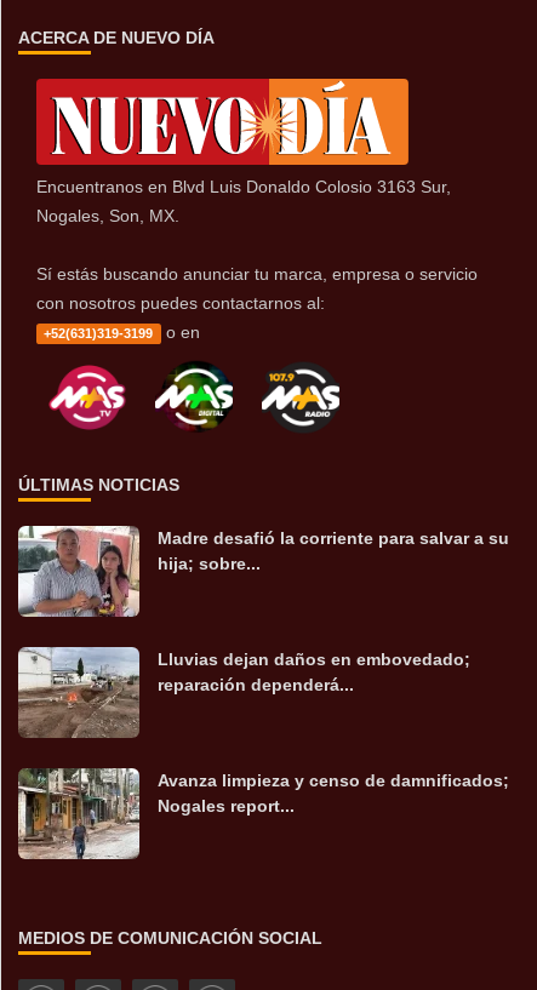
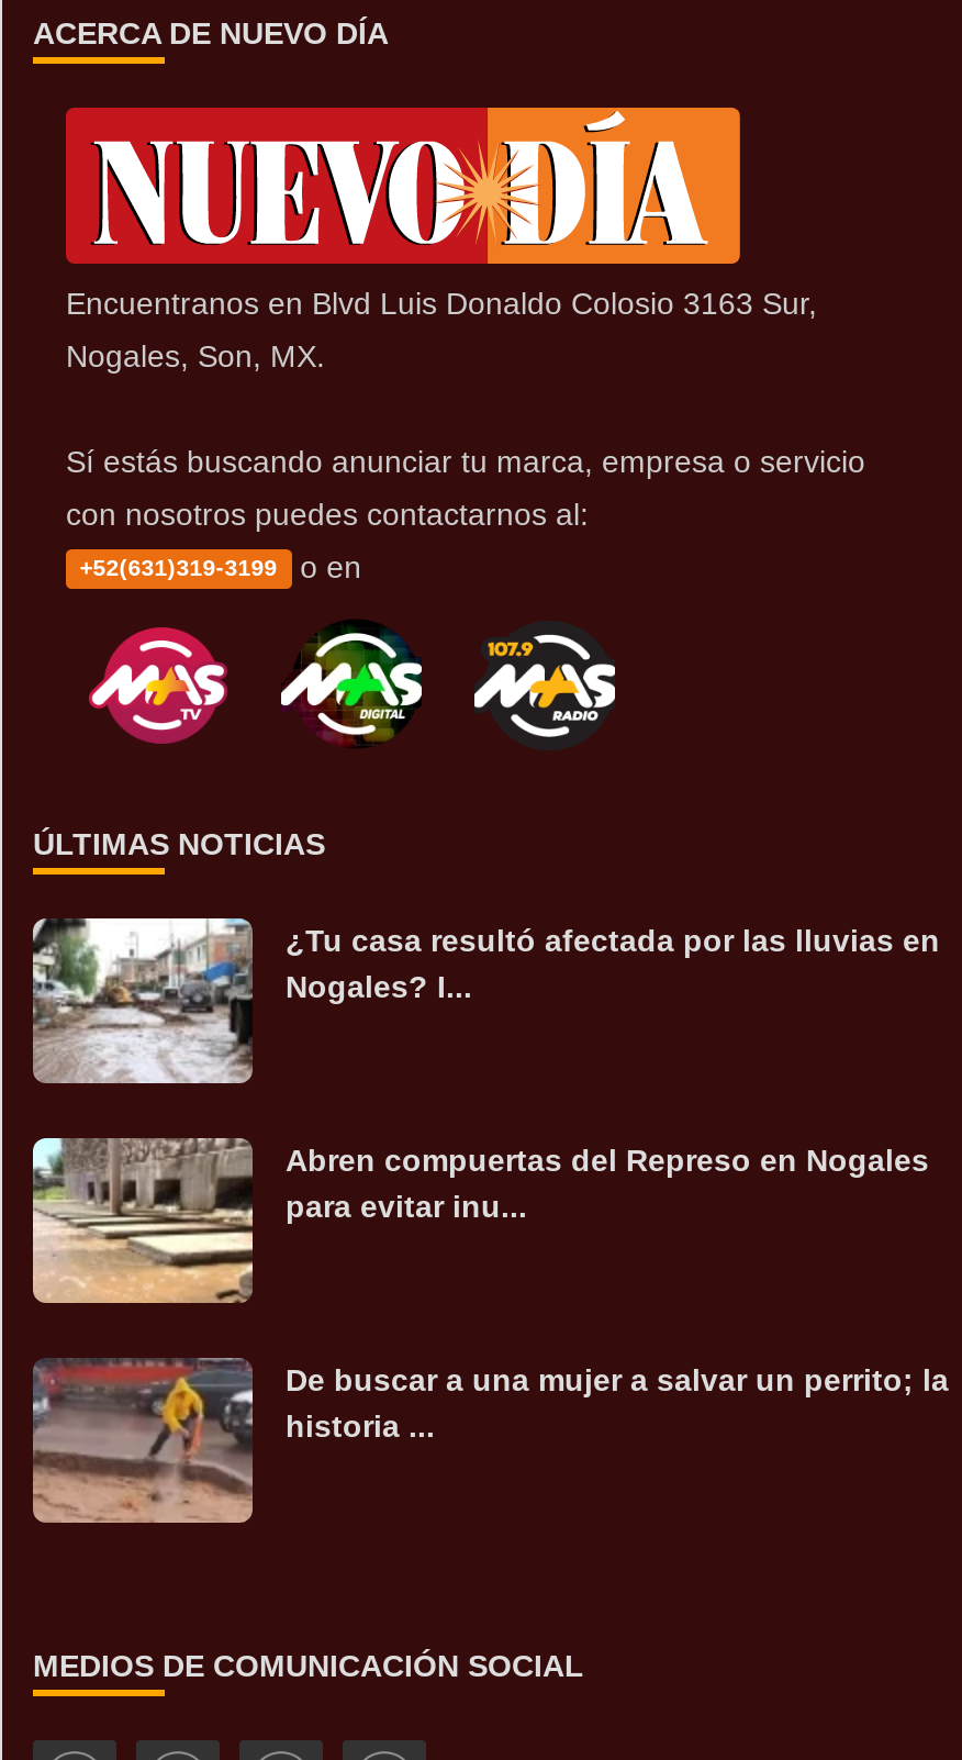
[17,525,509,617] [image] | Madre desafió la corriente para salvar a su | hija; sobre... -> [31,918,940,1085] [image] | ¿Tu casa resultó afectada por las lluvias en | Nogales? I...
[18,647,470,738] [image] | Lluvias dejan daños en embovedado; | reparación dependerá... -> [31,1138,929,1305] [image] | Abren compuertas del Represo en Nogales | para evitar inu...
[18,768,509,859] [image] | Avanza limpieza y censo de damnificados; | Nogales report... -> [33,1360,949,1523] [image] | De buscar a una mujer a salvar un perrito; la | historia ...

